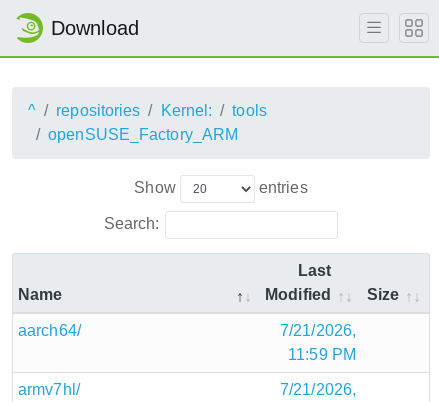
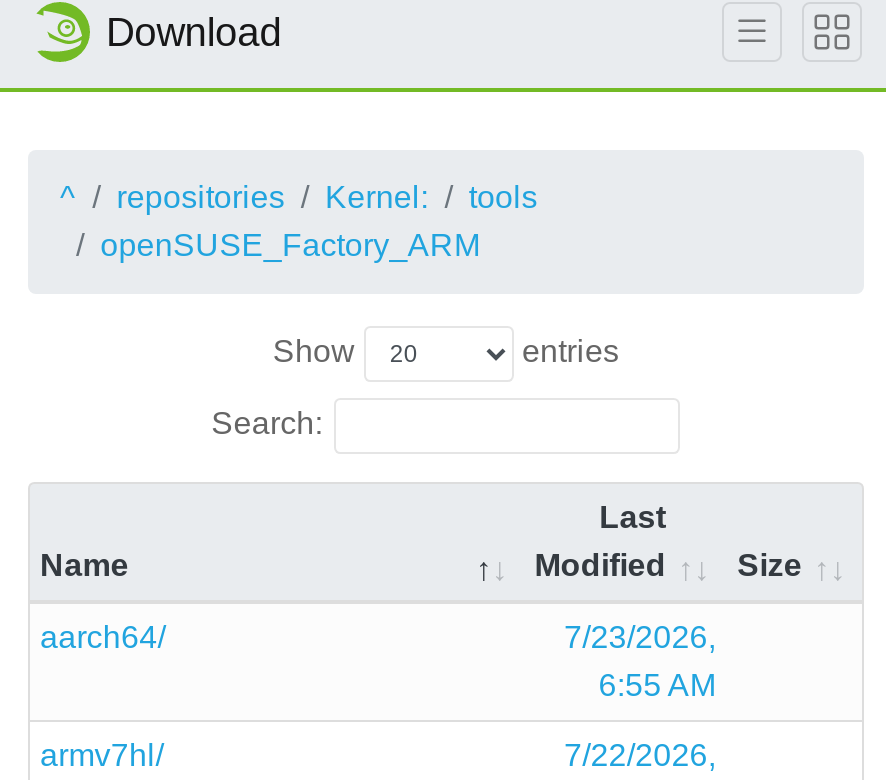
[280,322,356,363] 7/21/2026, | 11:59 PM -> [564,619,716,701] 7/23/2026, | 6:55 AM
[280,381,356,398] 7/21/2026, -> [564,737,716,771] 7/22/2026,

